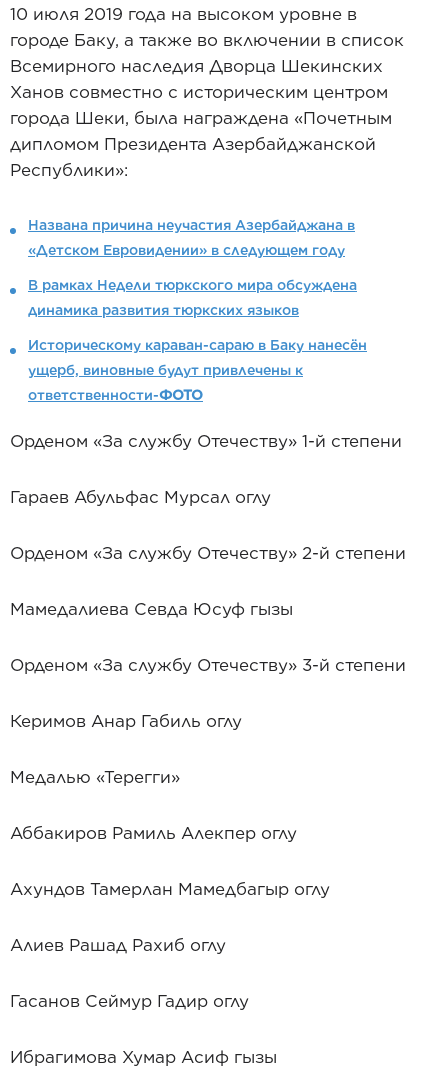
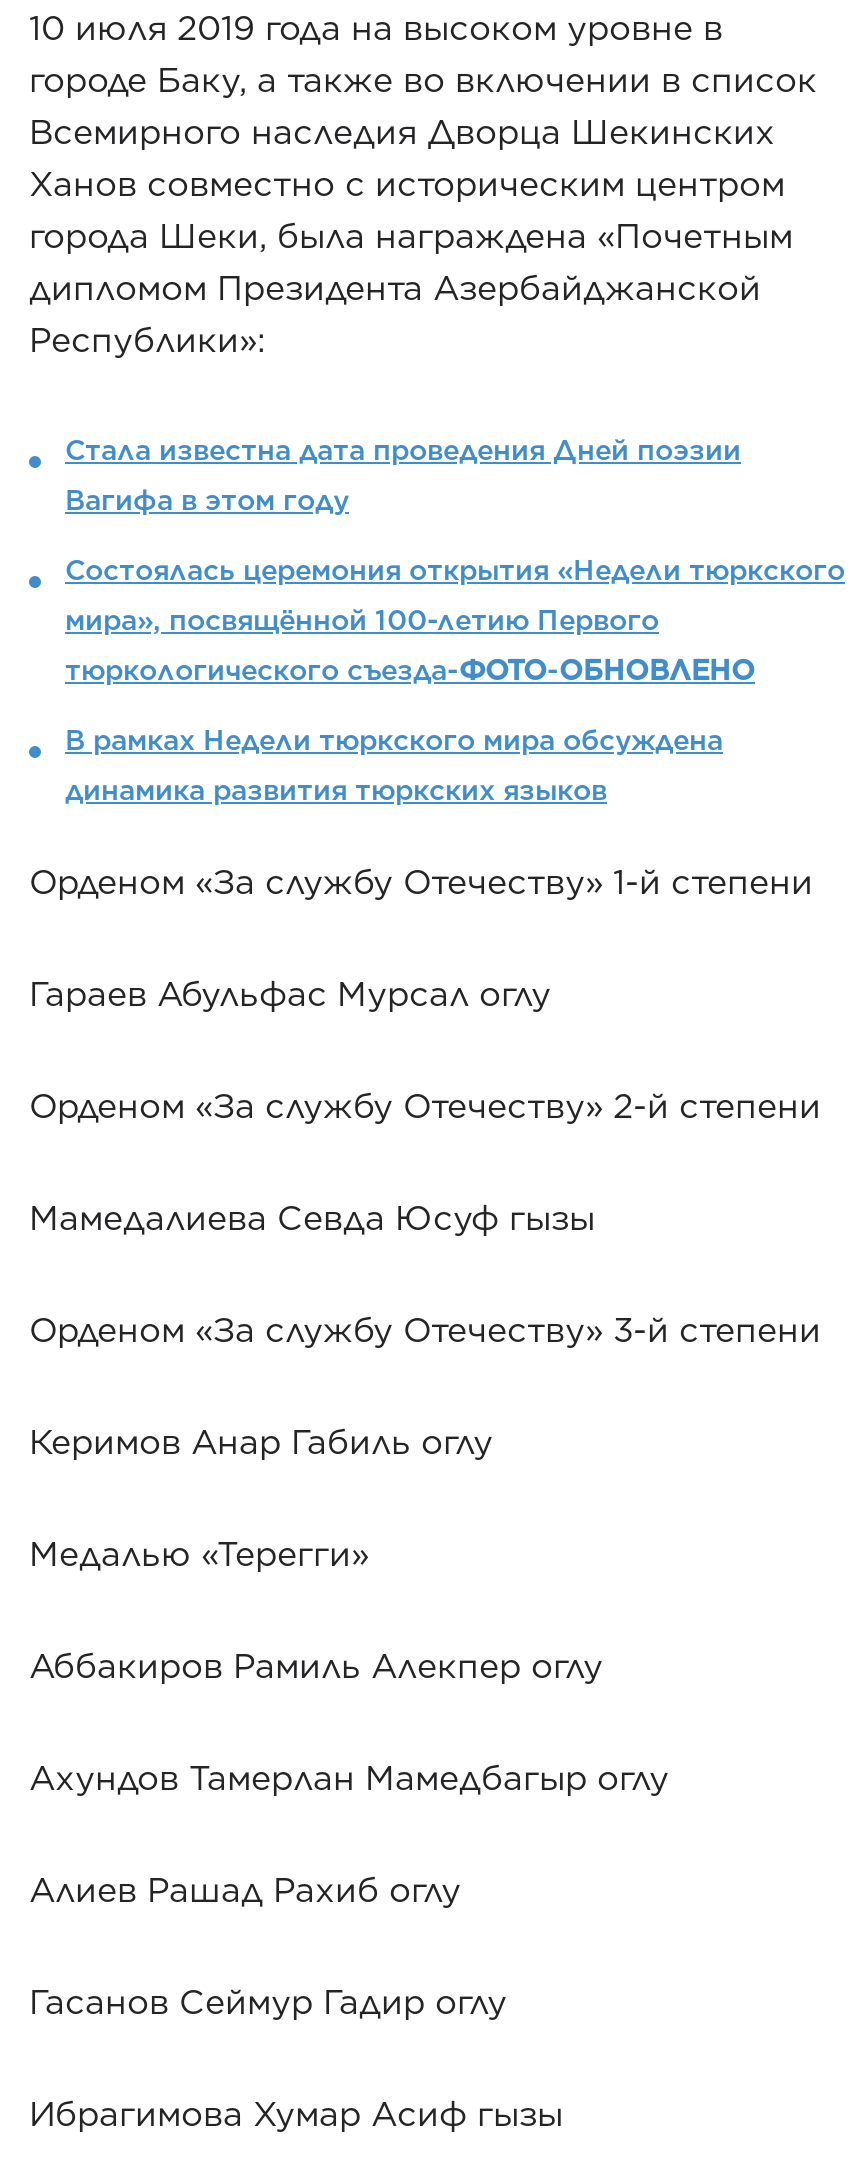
[28,217,355,258] Названа причина неучастия Азербайджана в | «Детском Евровидении» в следующем году -> [65,435,845,687] Стала известна дата проведения Дней поэзии | Вагифа в этом году | Состоялась церемония открытия «Недели тюркского | мира», посвящённой 100-летию Первого | тюркологического съезда-ФОТО-ОБНОВЛЕНО
moved [28,277,357,318] -> [65,725,723,807]: В рамках Недели тюркского мира обсуждена | динамика развития тюркских языков
[28,337,367,403] Историческому караван-сараю в Баку нанесён | ущерб, виновные будут привлечены к | ответственности-ФОТО -> none

